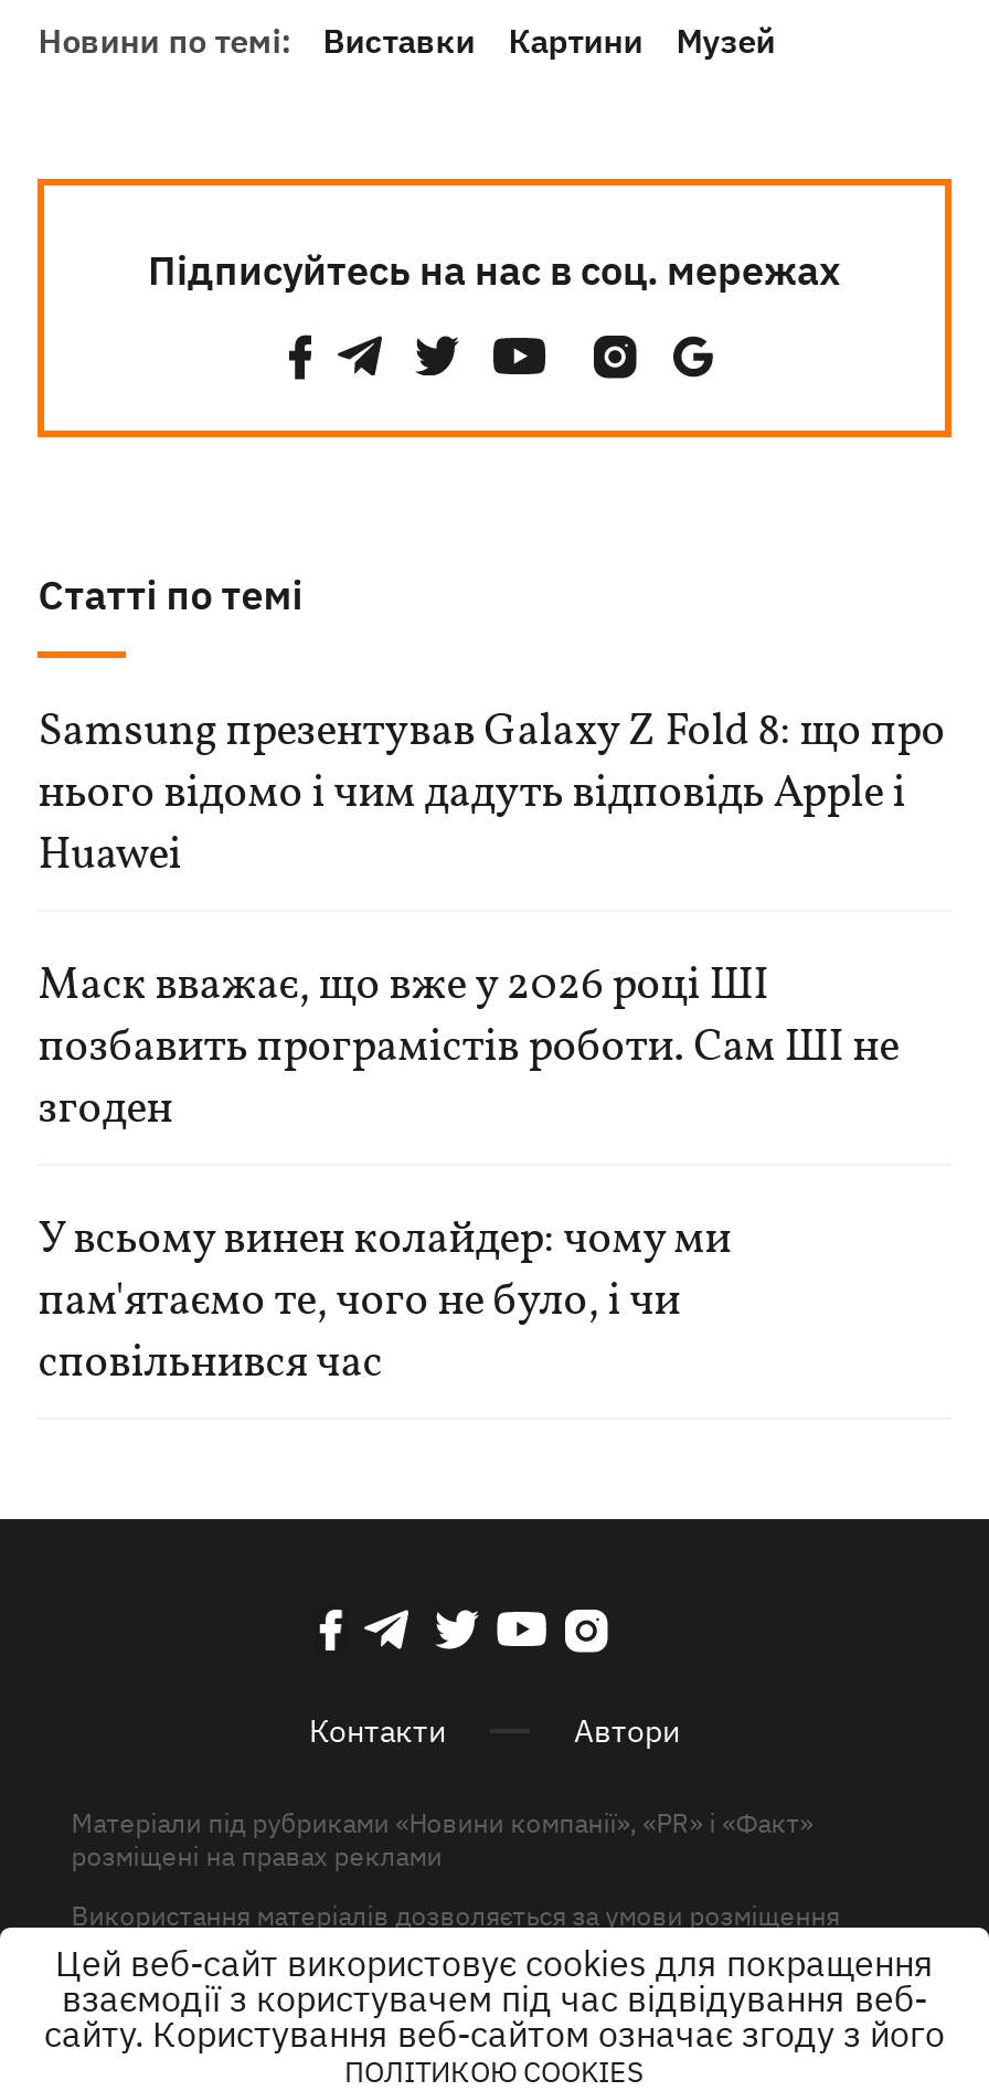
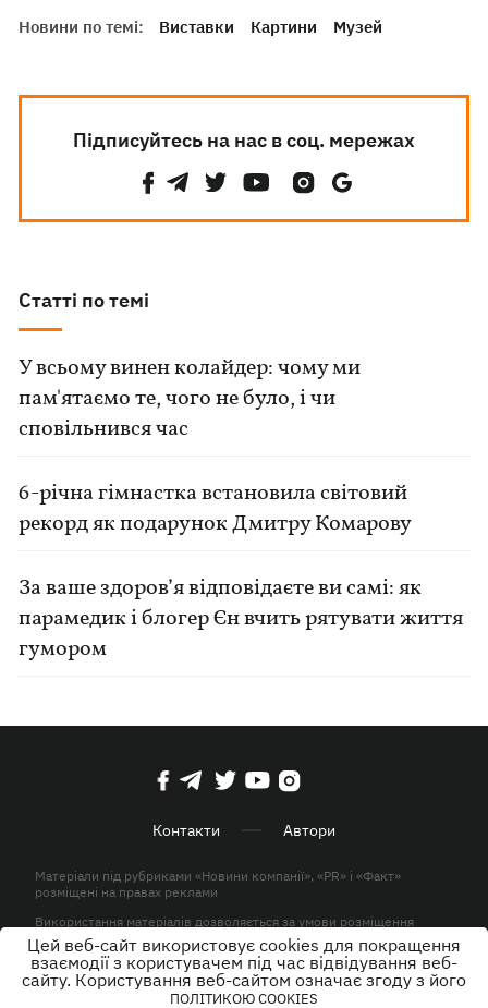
[38,702,945,1142] Samsung презентував Galaxy Z Fold 8: що про | нього відомо і чим дадуть відповідь Apple і | Huawei | Маск вважає, що вже у 2026 році ШІ | позбавить програмістів роботи. Сам ШІ не | згоден -> none
moved [38,1210,731,1395] -> [19,353,361,445]: У всьому винен колайдер: чому ми | пам'ятаємо те, чого не було, і чи | сповільнився час
none -> [19,478,463,665] 6-річна гімнастка встановила світовий | рекорд як подарунок Дмитру Комарову | За ваше здоров’я відповідаєте ви самі: як | парамедик і блогер Єн вчить рятувати життя | гумором

